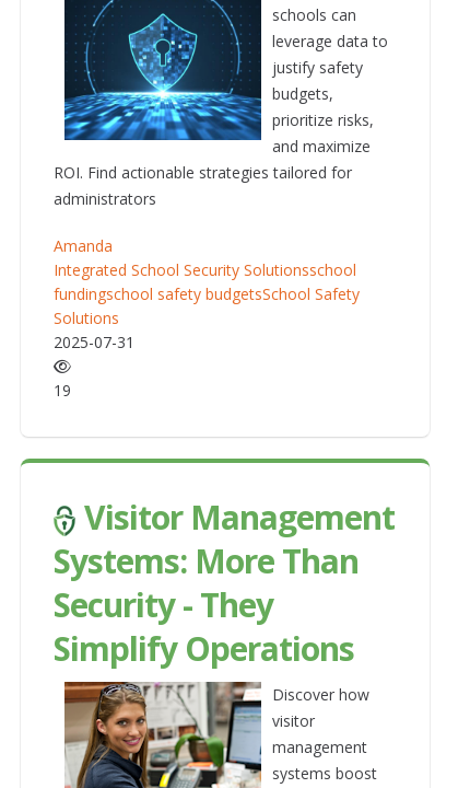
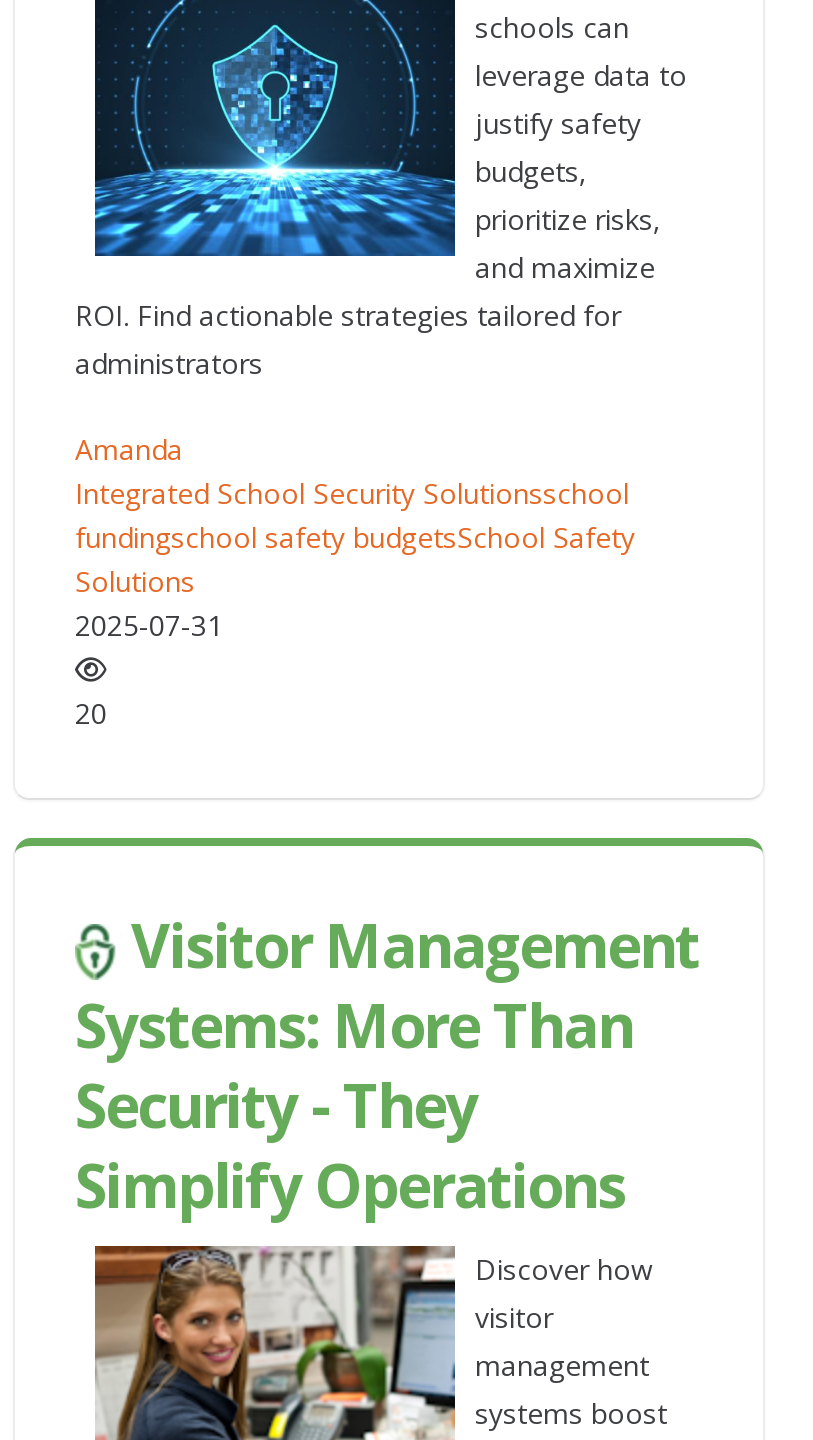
[54,380,71,401] 19 -> [75,694,107,732] 20

